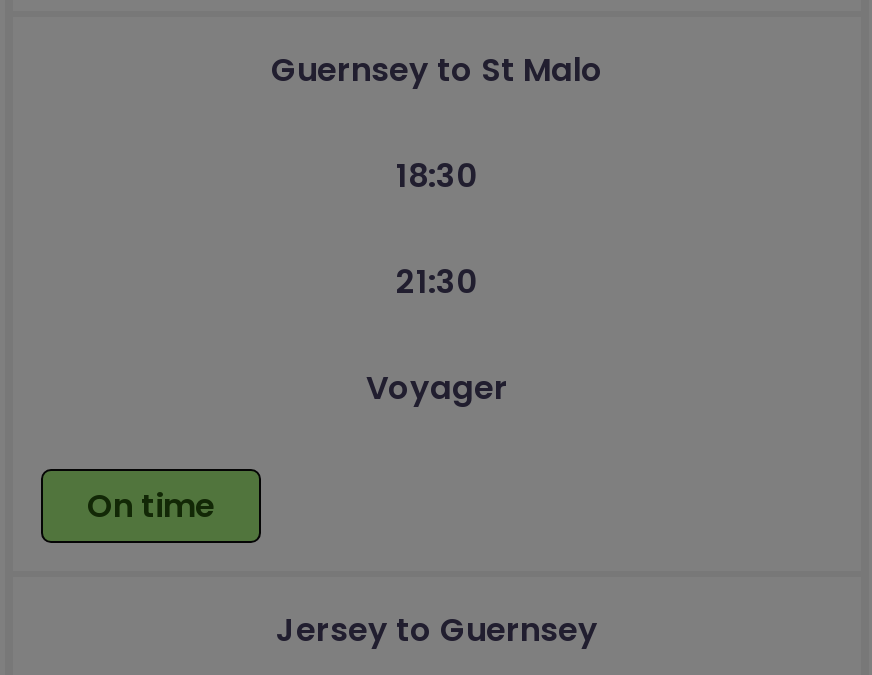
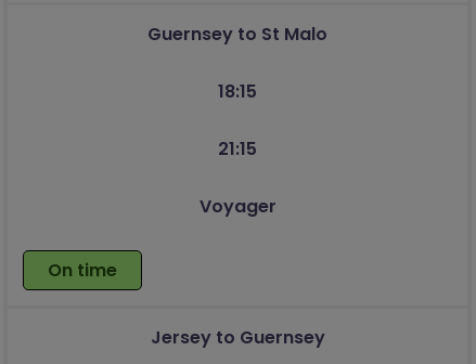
[396,153,478,199] 18:30 -> [218,79,257,104] 18:15
[396,259,478,305] 21:30 -> [218,136,257,161] 21:15

